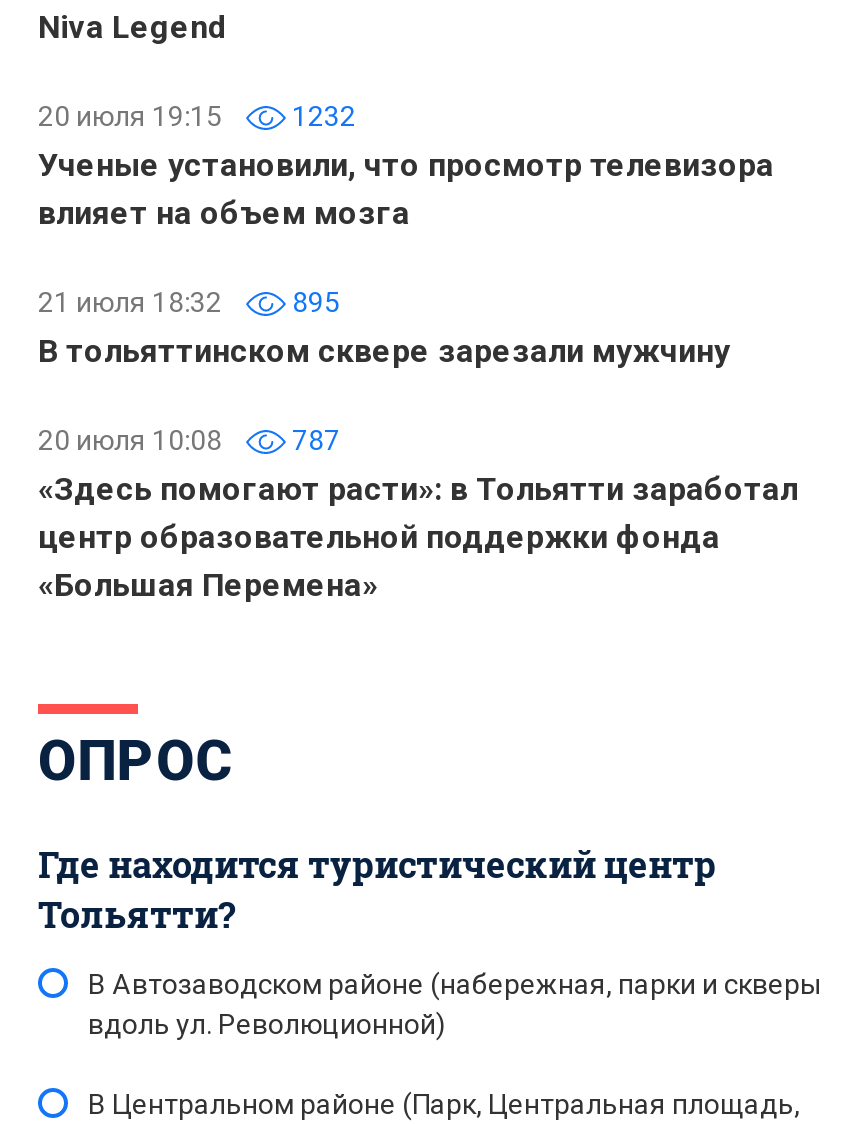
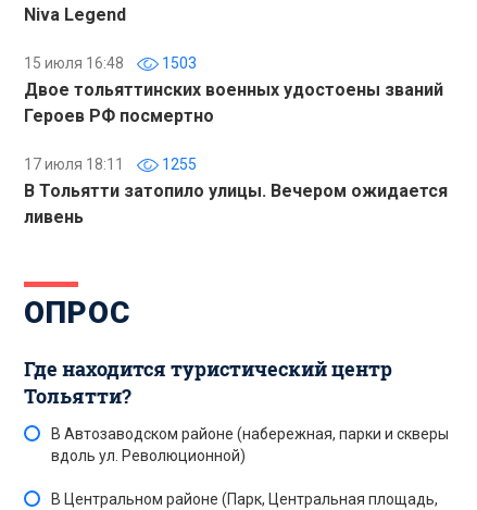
[38,100,798,604] 20 июля 19:15 | 1232 | Ученые установили, что просмотр телевизора | влияет на объем мозга | 21 июля 18:32 | 895 | В тольяттинском сквере зарезали мужчину | 20 июля 10:08 | 787 | «Здесь помогают расти»: в Тольятти заработал | центр образовательной поддержки фонда | «Большая Перемена» -> [24,54,448,227] 15 июля 16:48 | 1503 | Двое тольяттинских военных удостоены званий | Героев РФ посмертно | 17 июля 18:11 | 1255 | В Тольятти затопило улицы. Вечером ожидается | ливень

